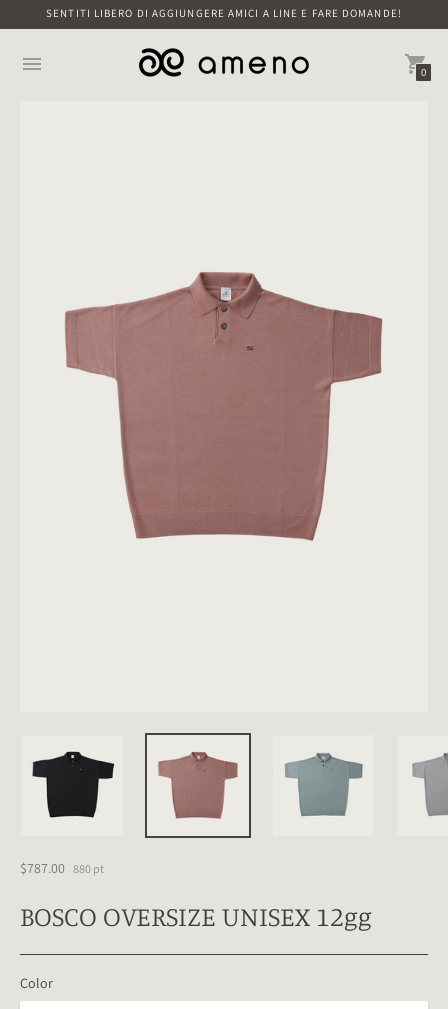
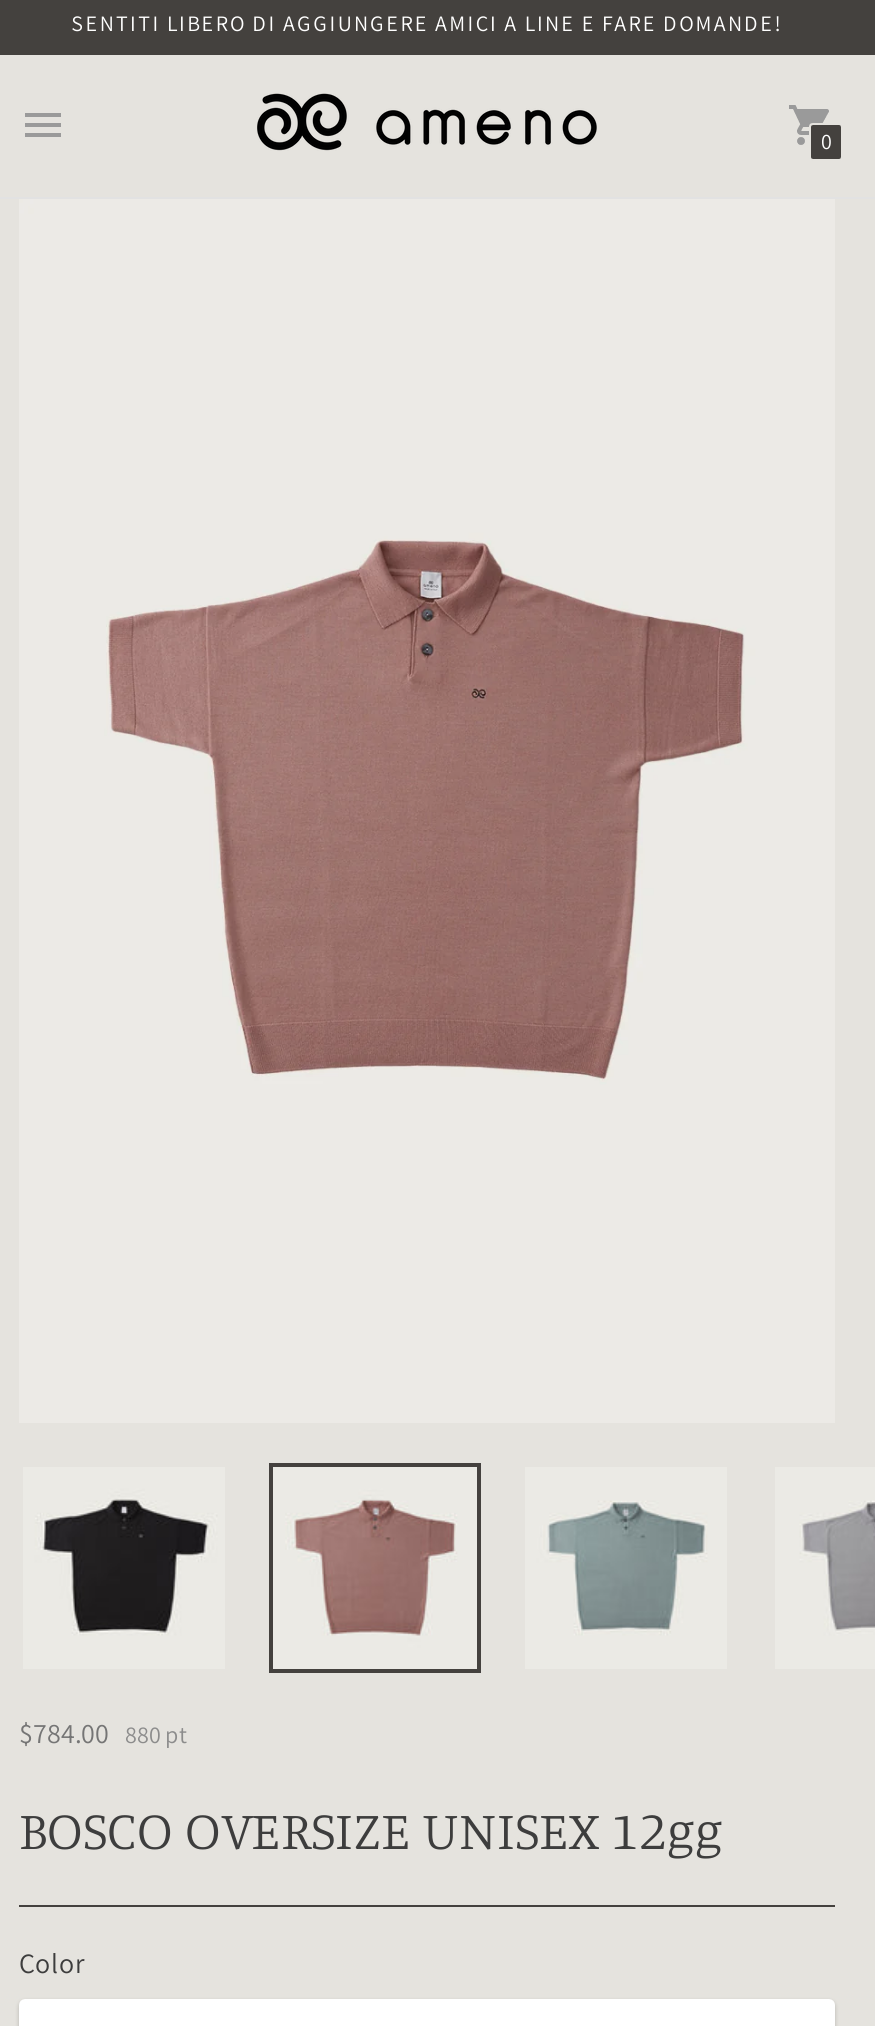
[20,859,104,877] $787.00 880 pt -> [19,1715,187,1751] $784.00 880 pt

